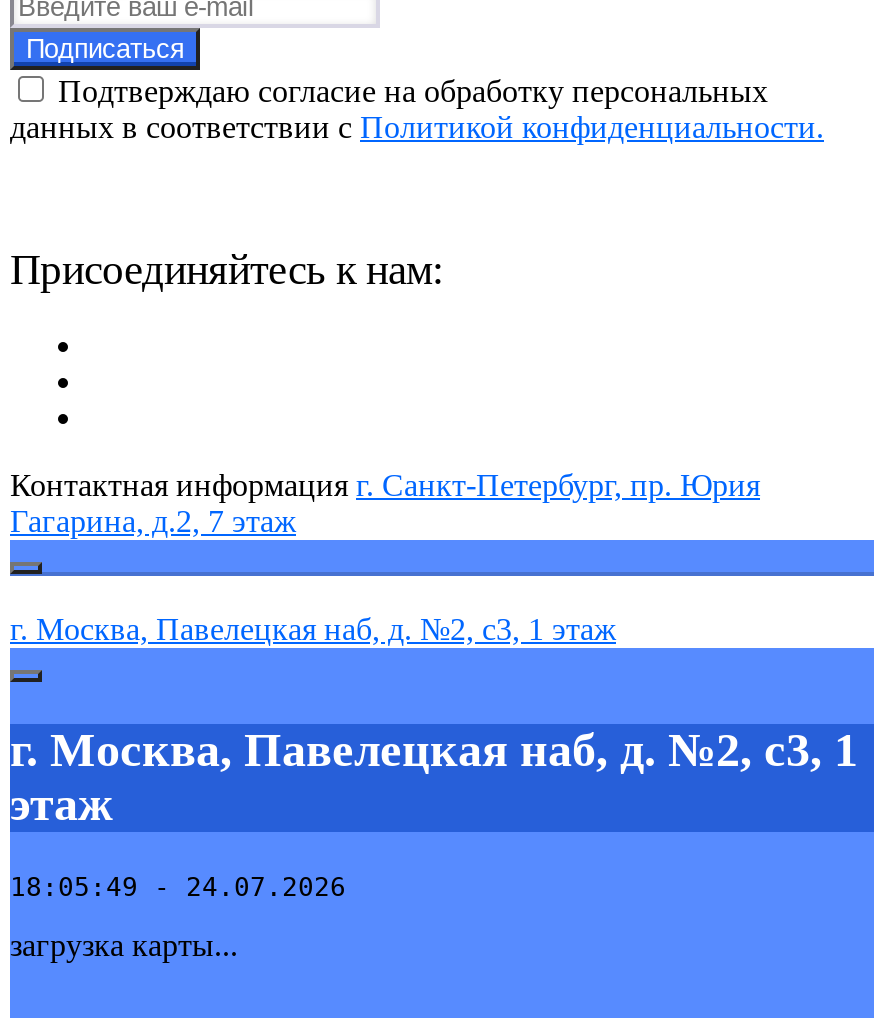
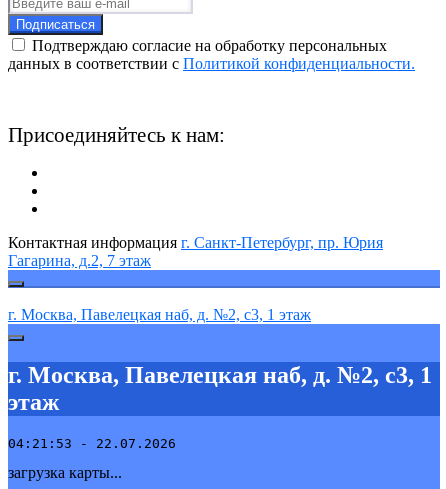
[10,871,346,901] 18:05:49 - 24.07.2026 -> [8,435,176,450] 04:21:53 - 22.07.2026

